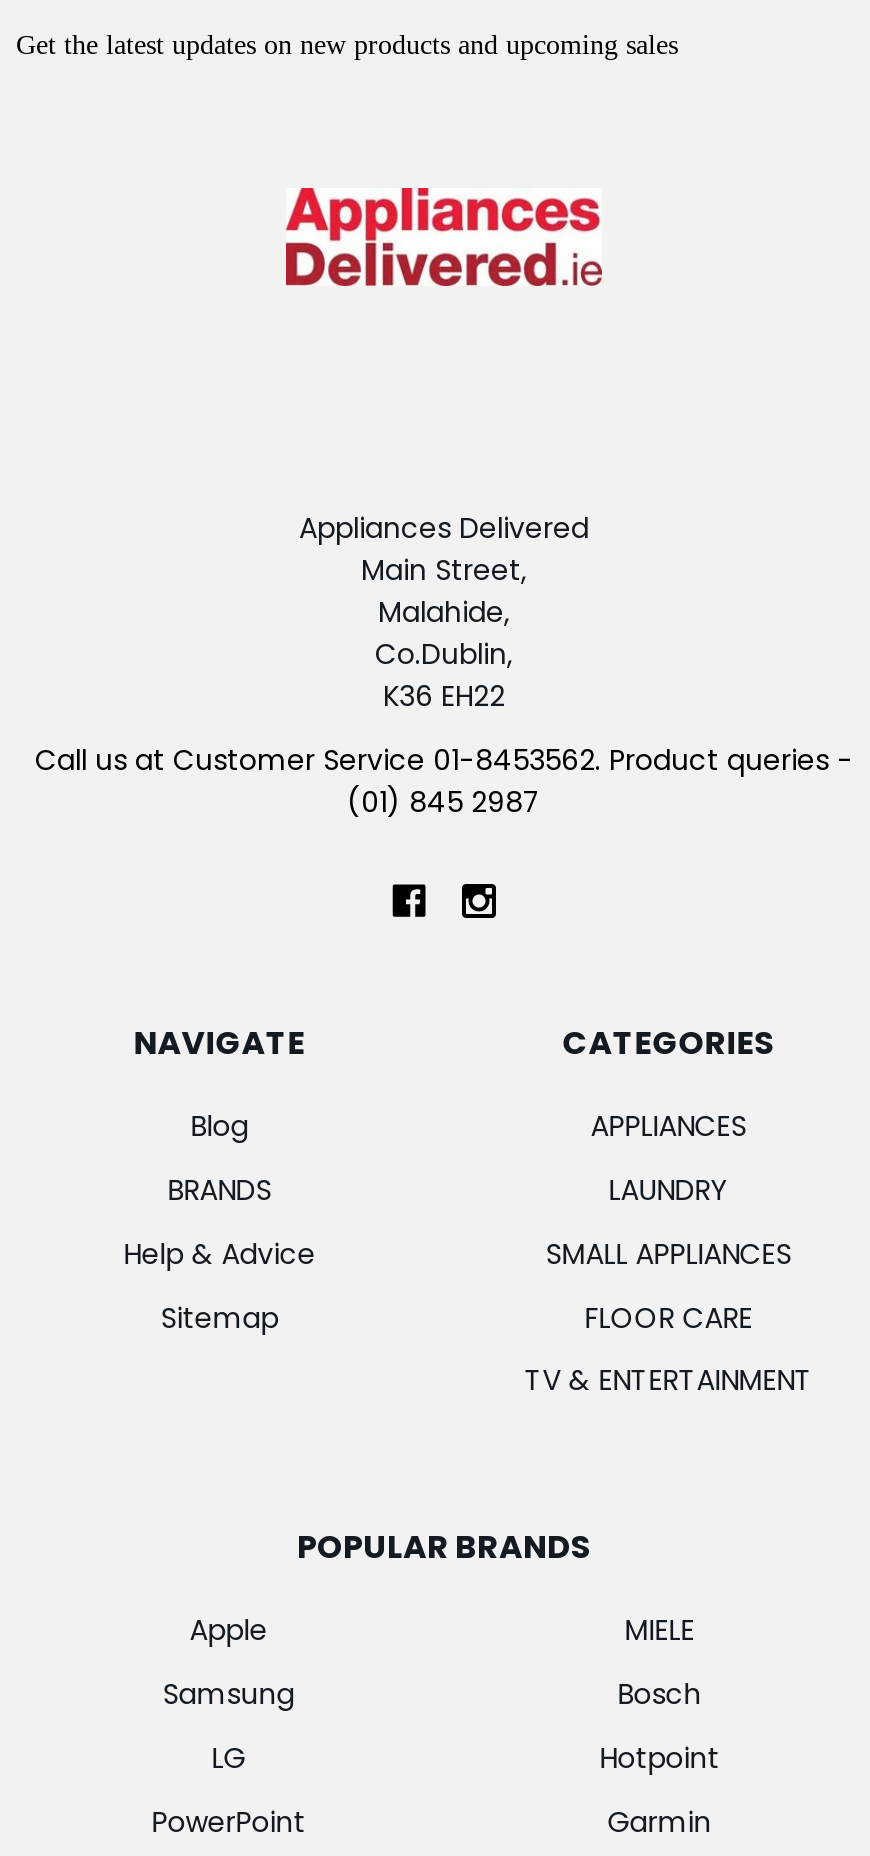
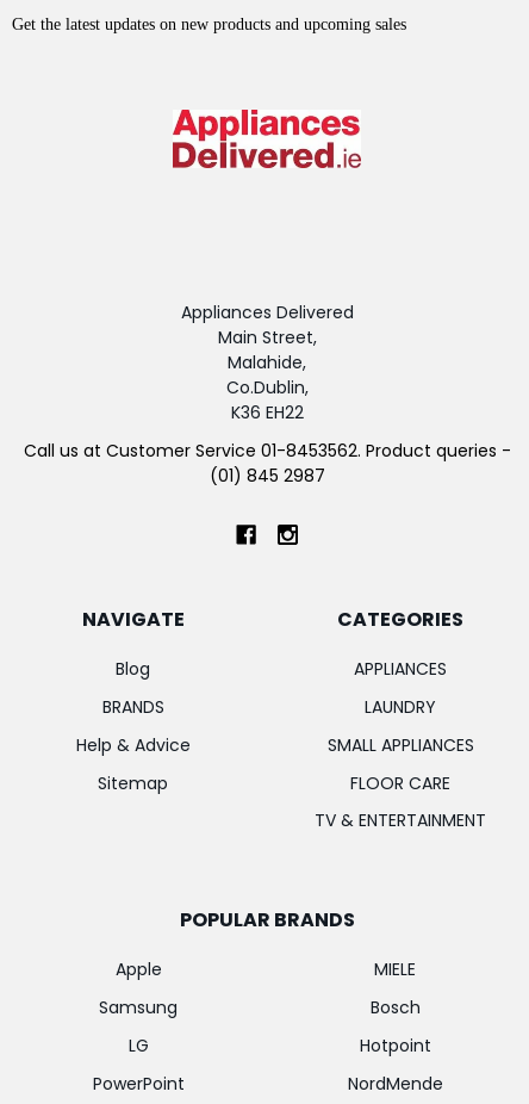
[608,1803,712,1843] Garmin -> [348,1072,443,1096] NordMende

